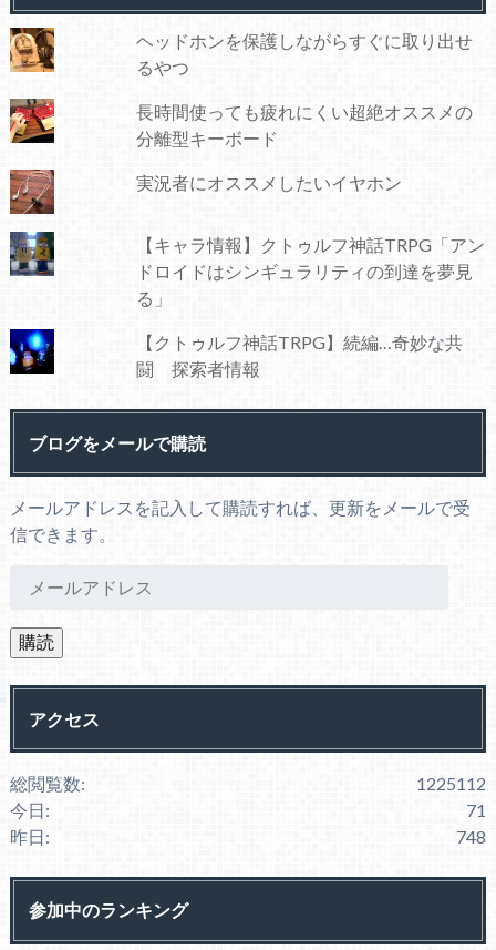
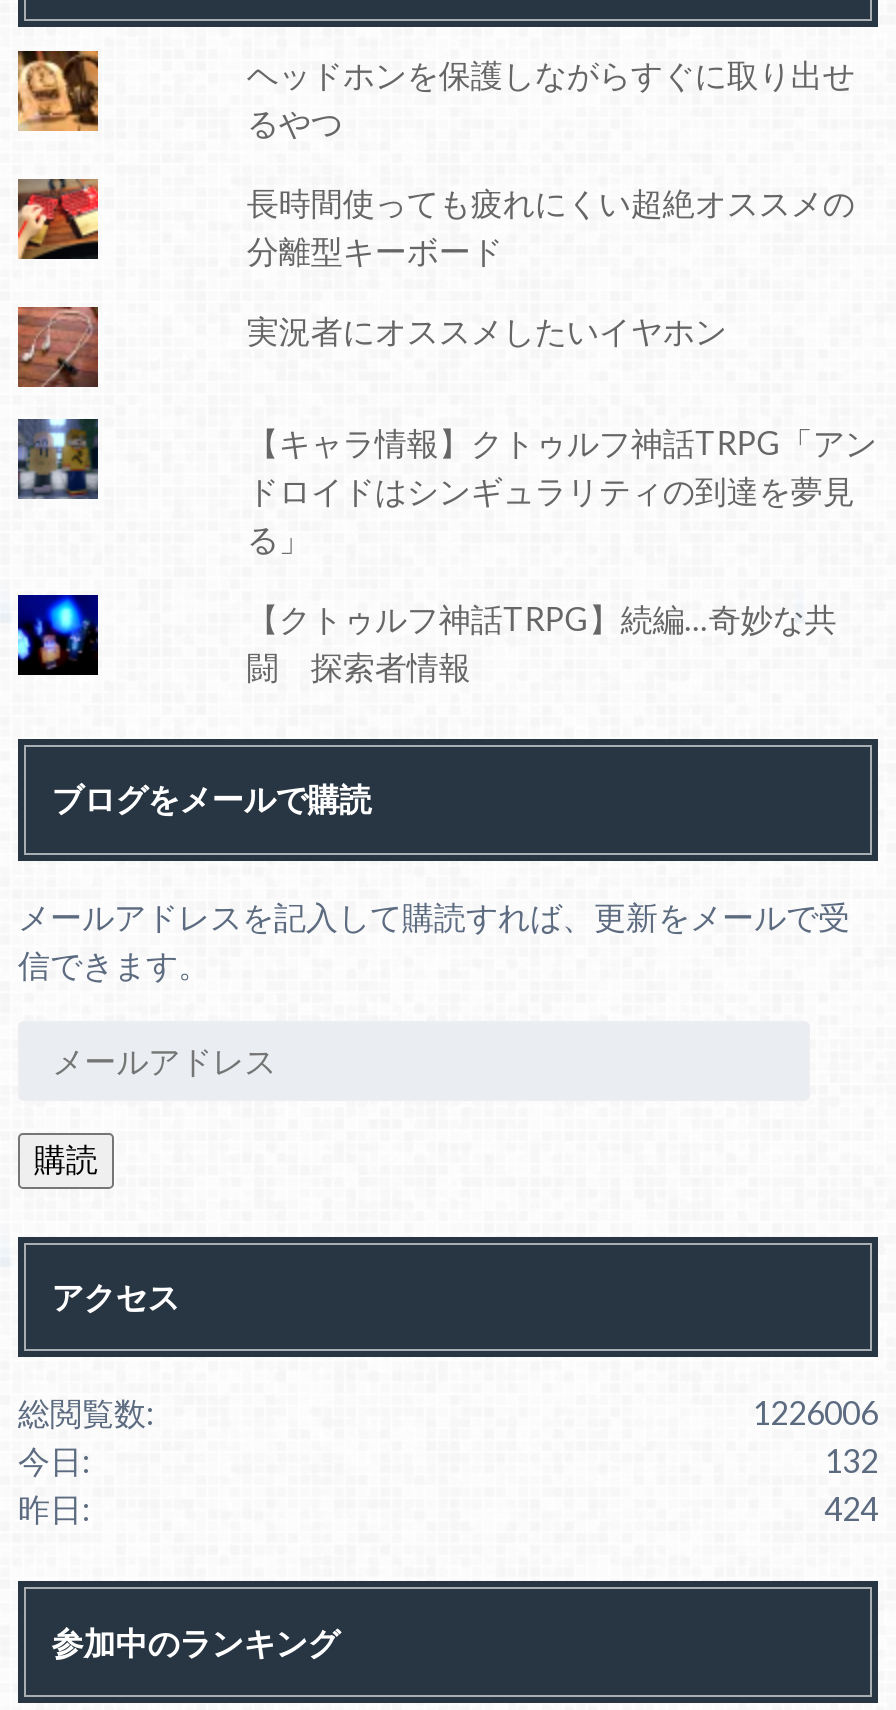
[416,773,486,794] 1225112 -> [752,1394,878,1432] 1226006
[466,799,486,820] 71 -> [824,1442,878,1480] 132
[456,826,486,847] 748 -> [824,1490,878,1528] 424

